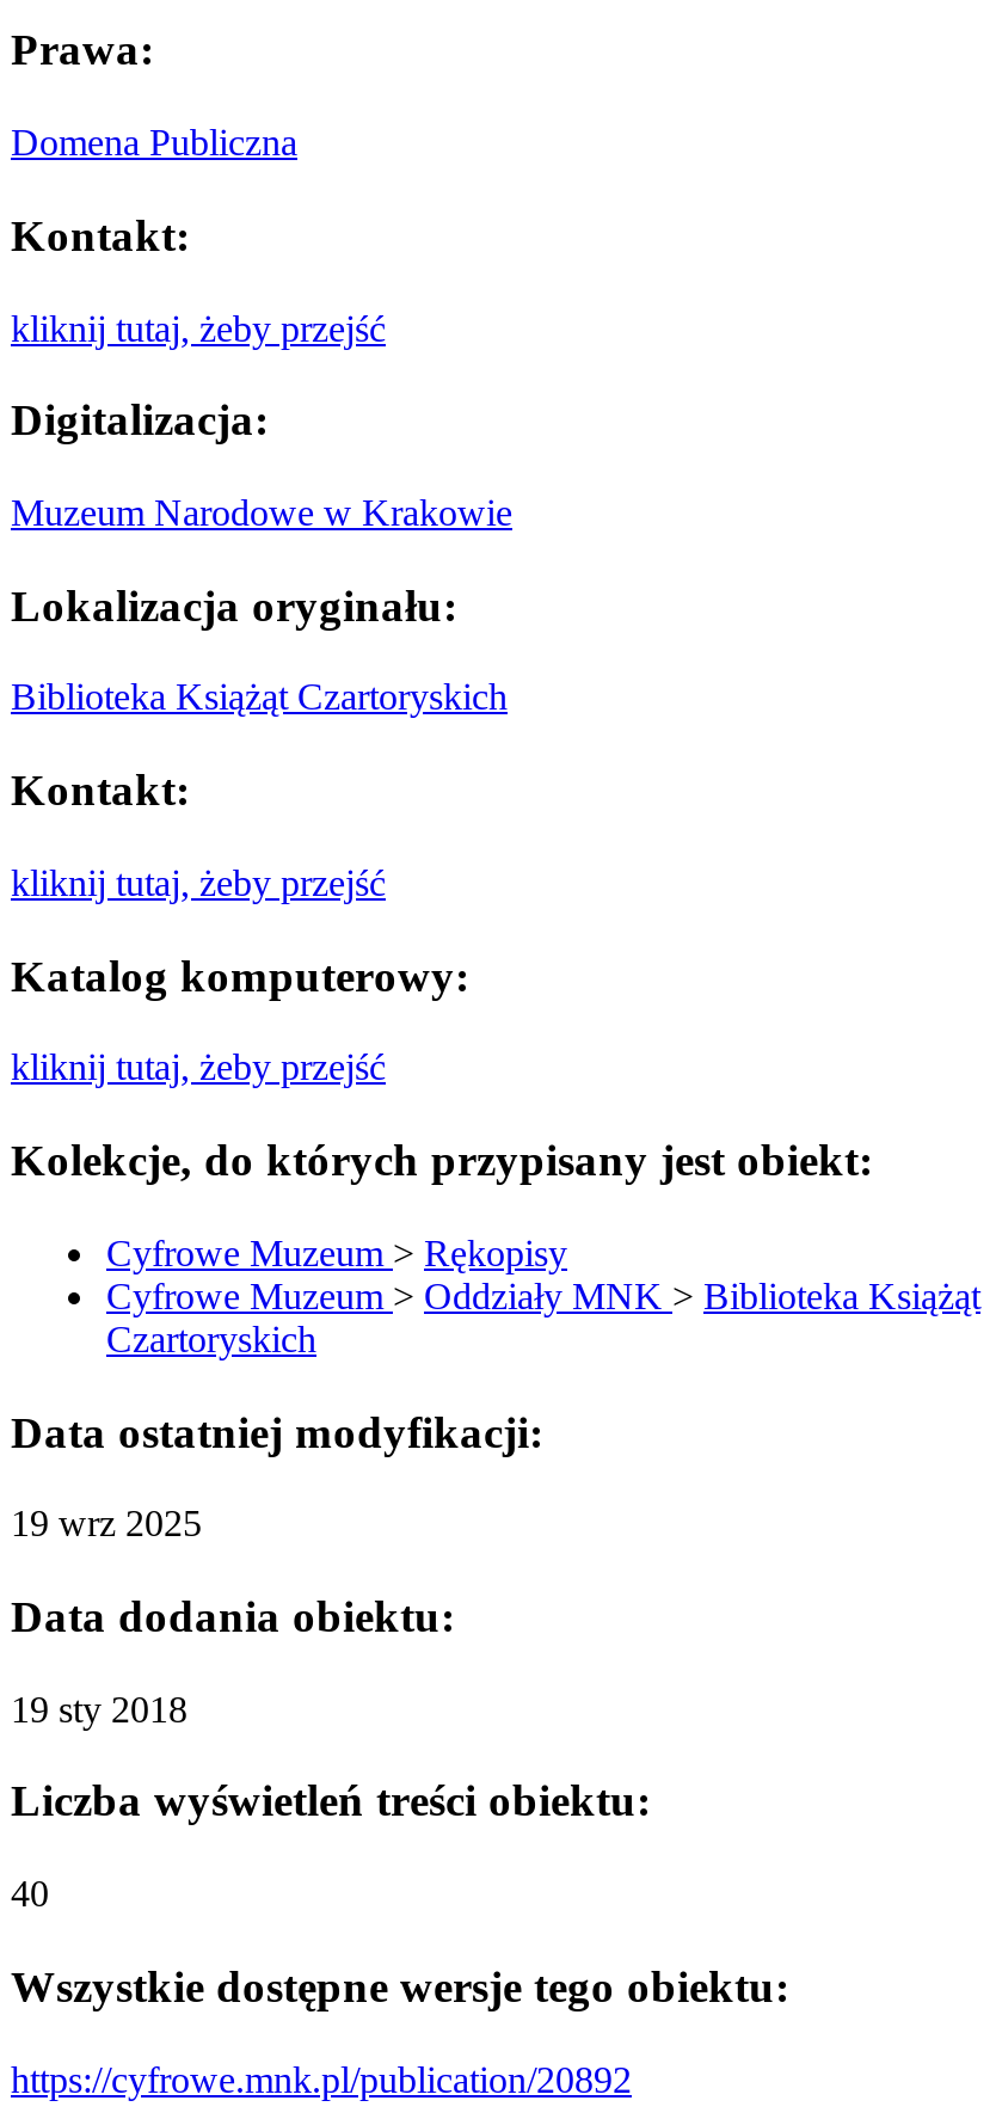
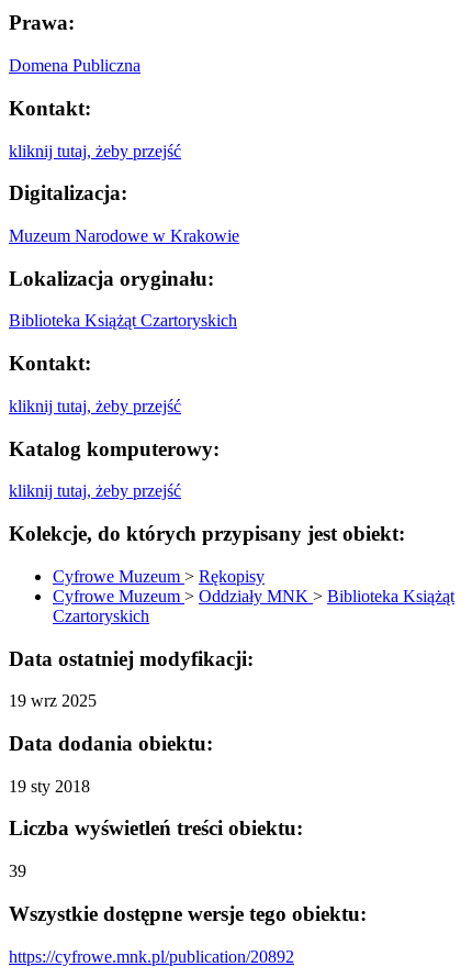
[11,1873,49,1914] 40 -> [9,862,26,880] 39

